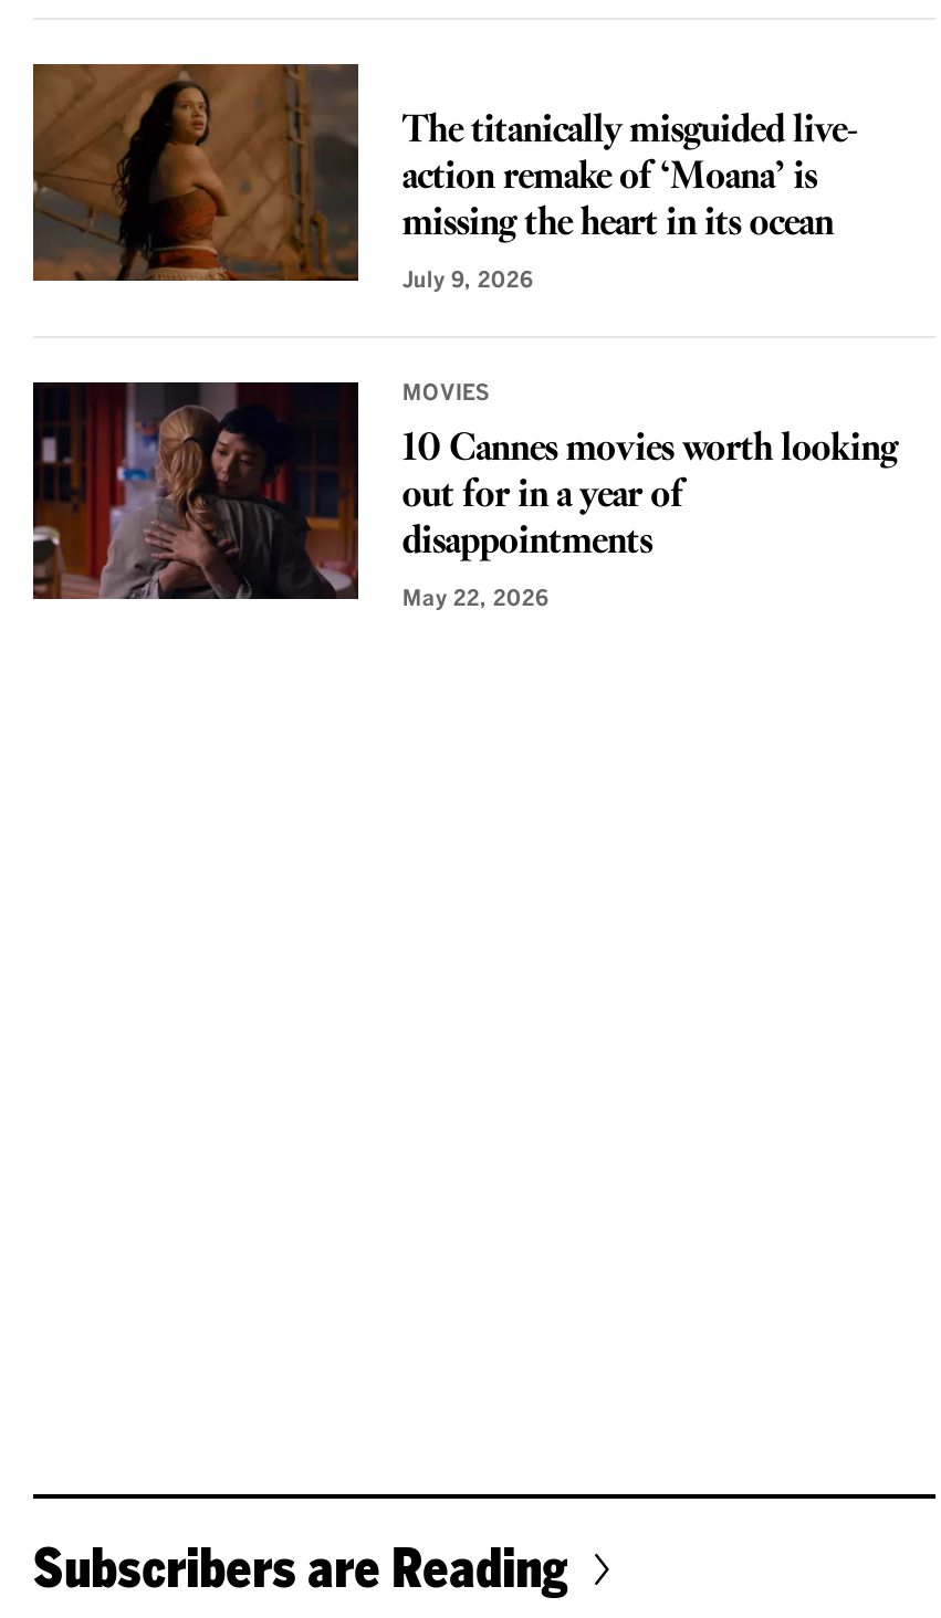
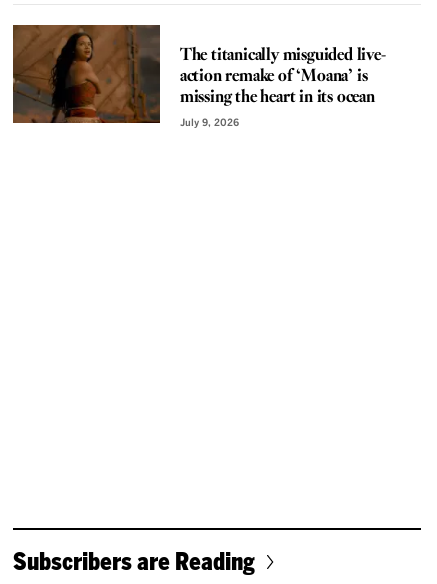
[31,380,898,610] [image] | MOVIES | 10 Cannes movies worth looking | out for in a year of | disappointments | May 22, 2026 -> none

